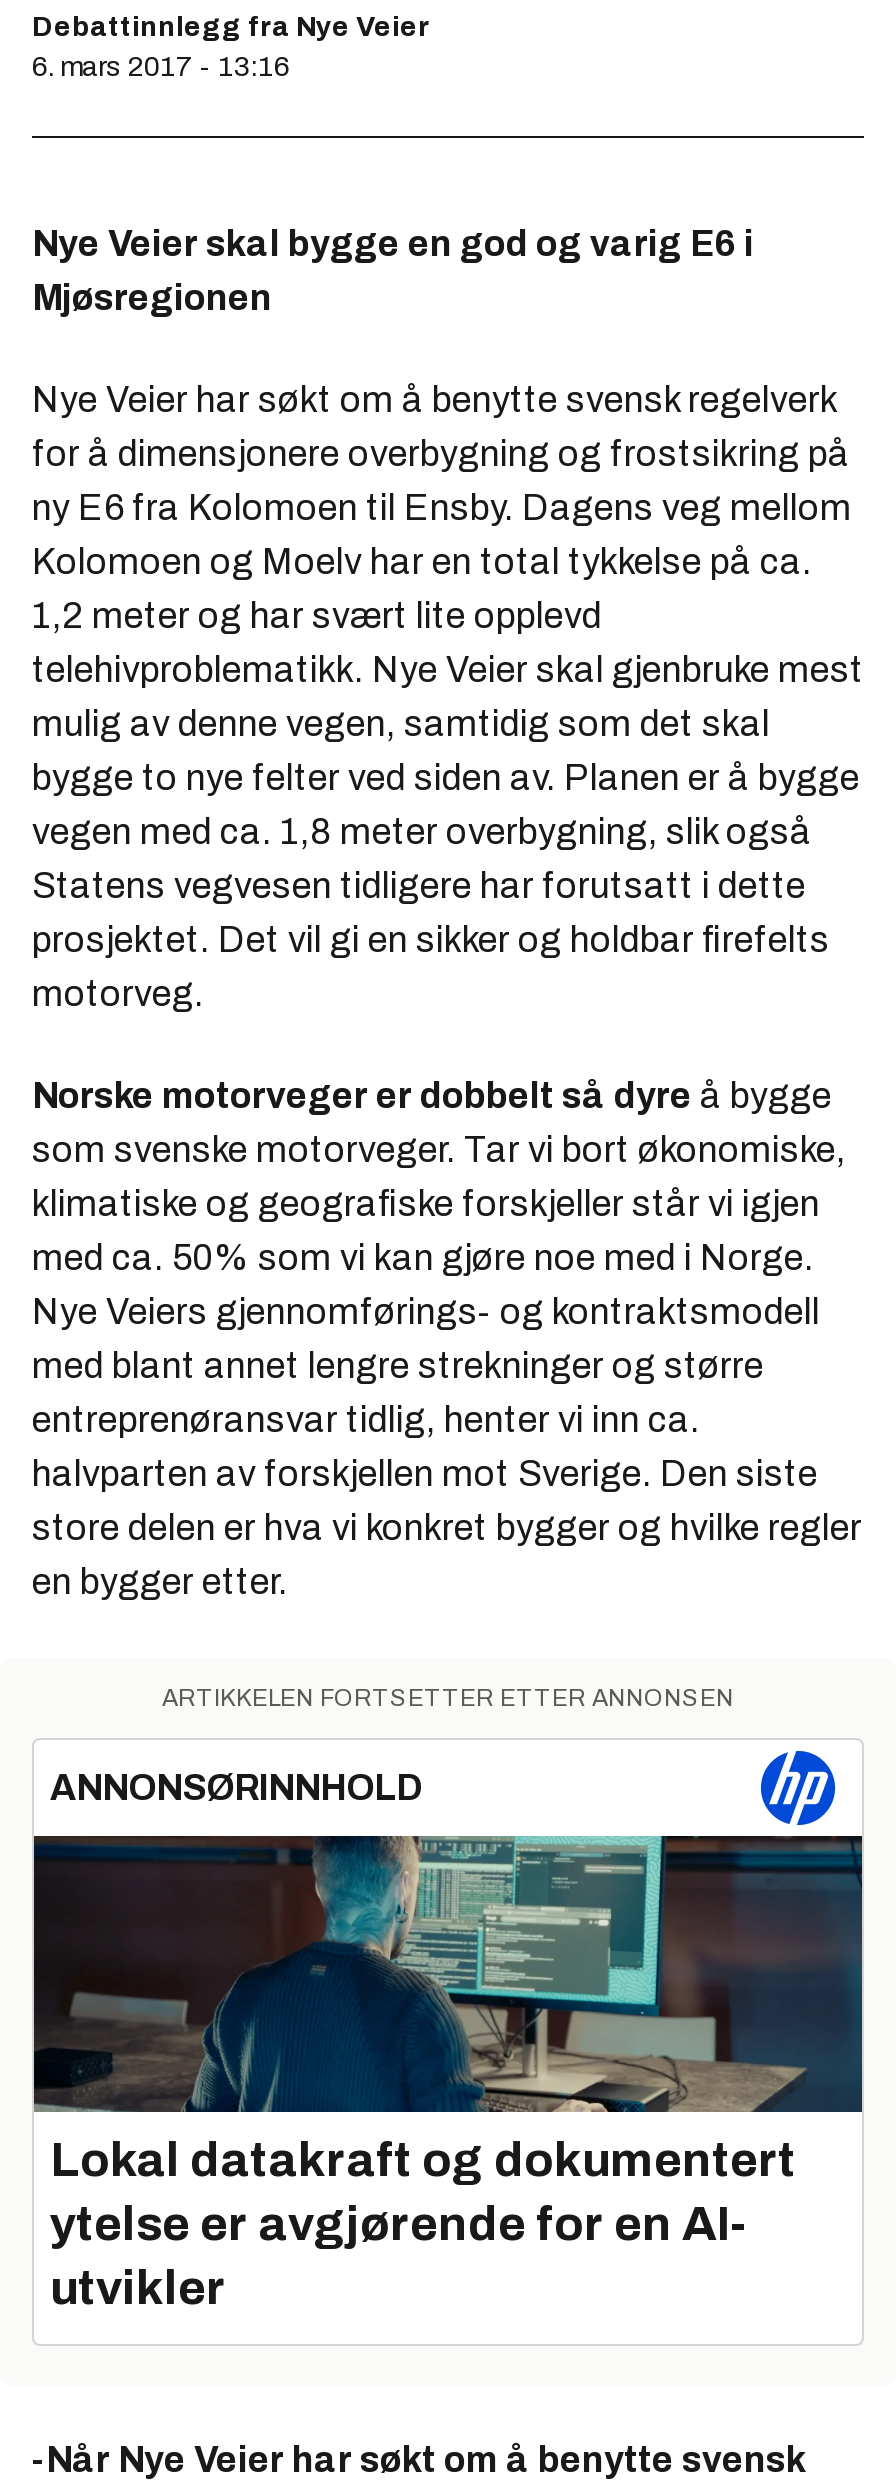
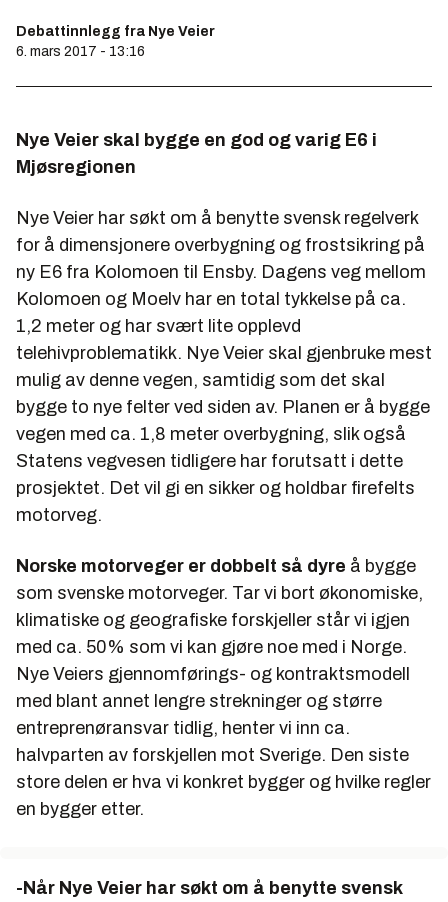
[32,1684,864,2114] [image] | ARTIKKELEN FORTSETTER ETTER ANNONSEN | ANNONSØRINNHOLD -> none
[50,2133,796,2313] Lokal datakraft og dokumentert | ytelse er avgjørende for en AI- | utvikler -> none

